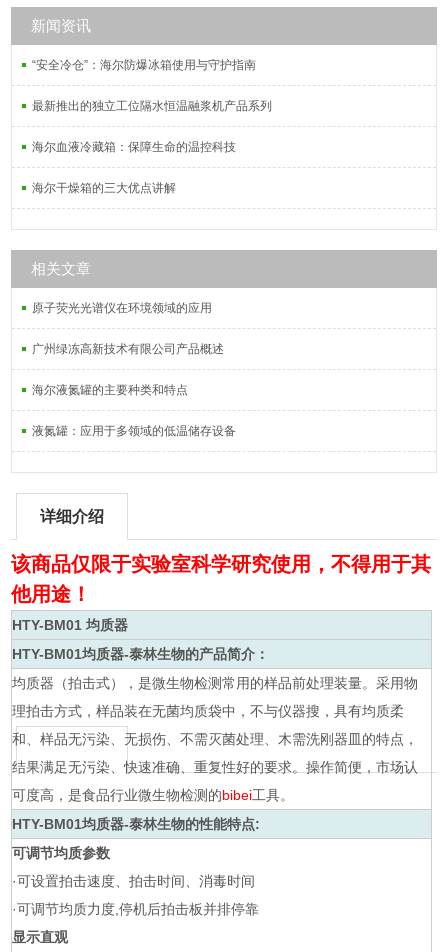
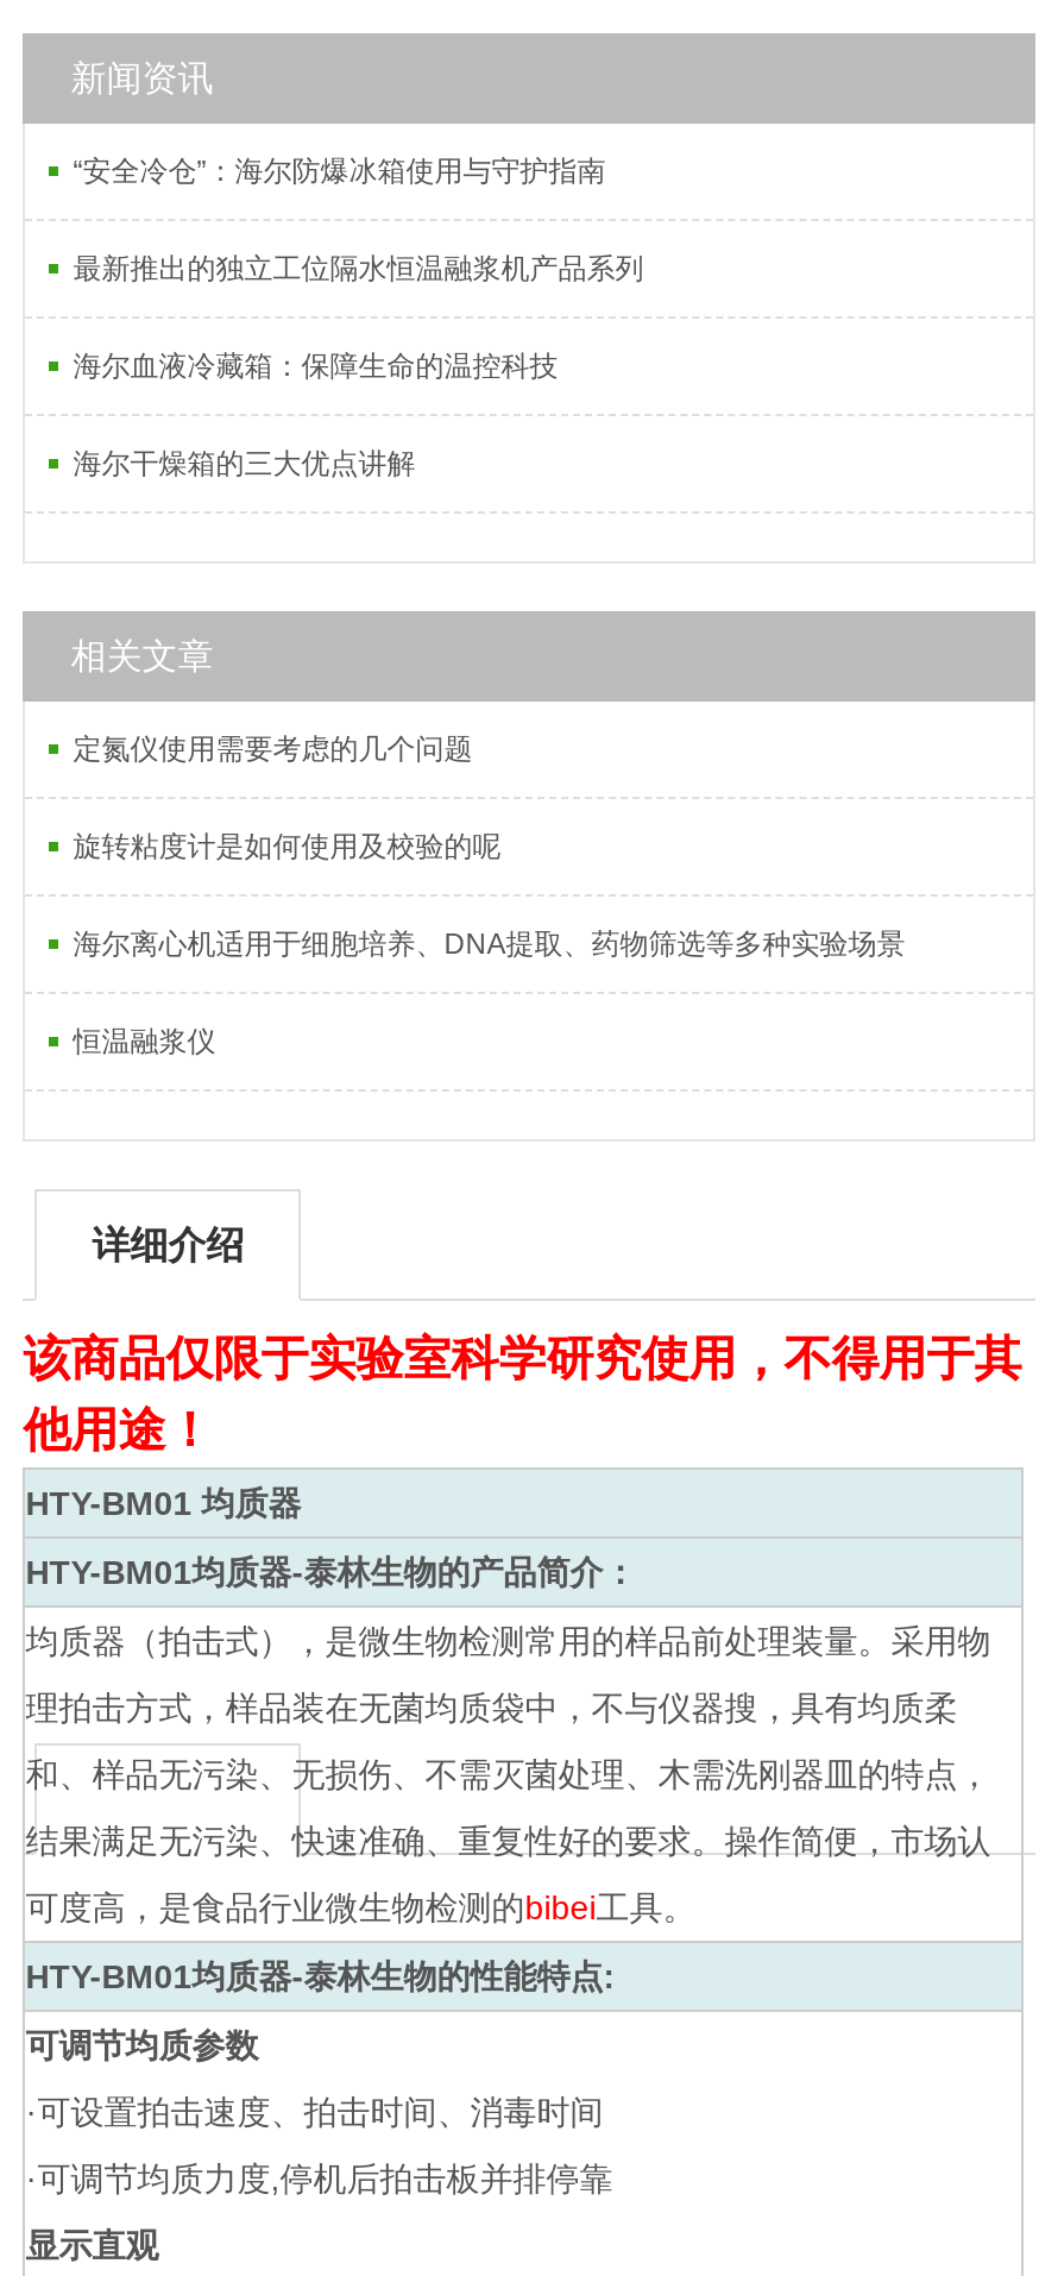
[32,301,212,315] 原子荧光光谱仪在环境领域的应用 -> [73,733,472,766] 定氮仪使用需要考虑的几个问题
[32,342,224,356] 广州绿冻高新技术有限公司产品概述 -> [73,830,501,863] 旋转粘度计是如何使用及校验的呢
[32,383,188,397] 海尔液氮罐的主要种类和特点 -> [73,928,905,961] 海尔离心机适用于细胞培养、DNA提取、药物筛选等多种实验场景
[32,424,236,438] 液氮罐：应用于多领域的低温储存设备 -> [73,1025,216,1058] 恒温融浆仪

